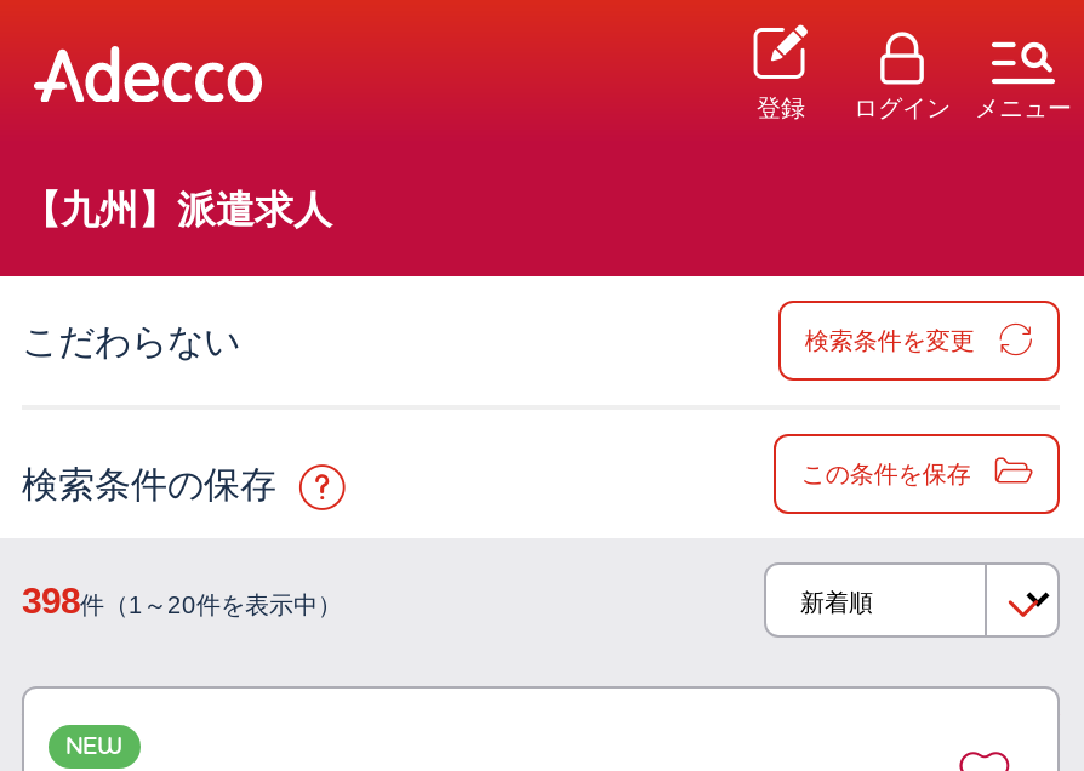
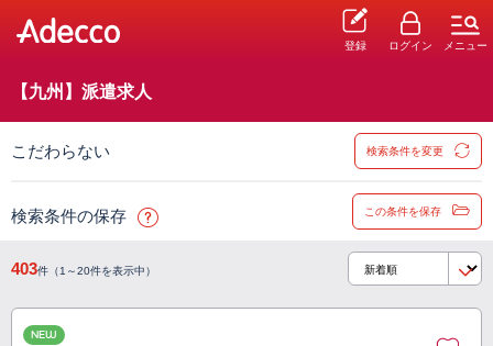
[22,579,342,620] 398件（1～20件を表示中） -> [11,259,156,278] 403件（1～20件を表示中）

